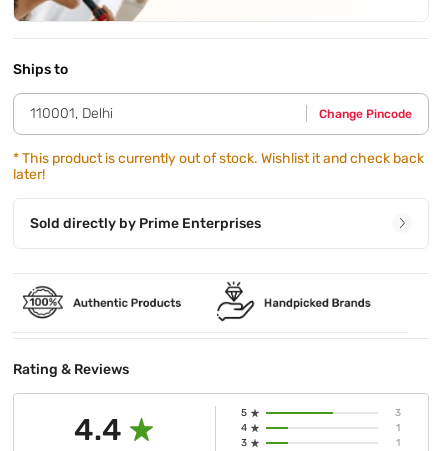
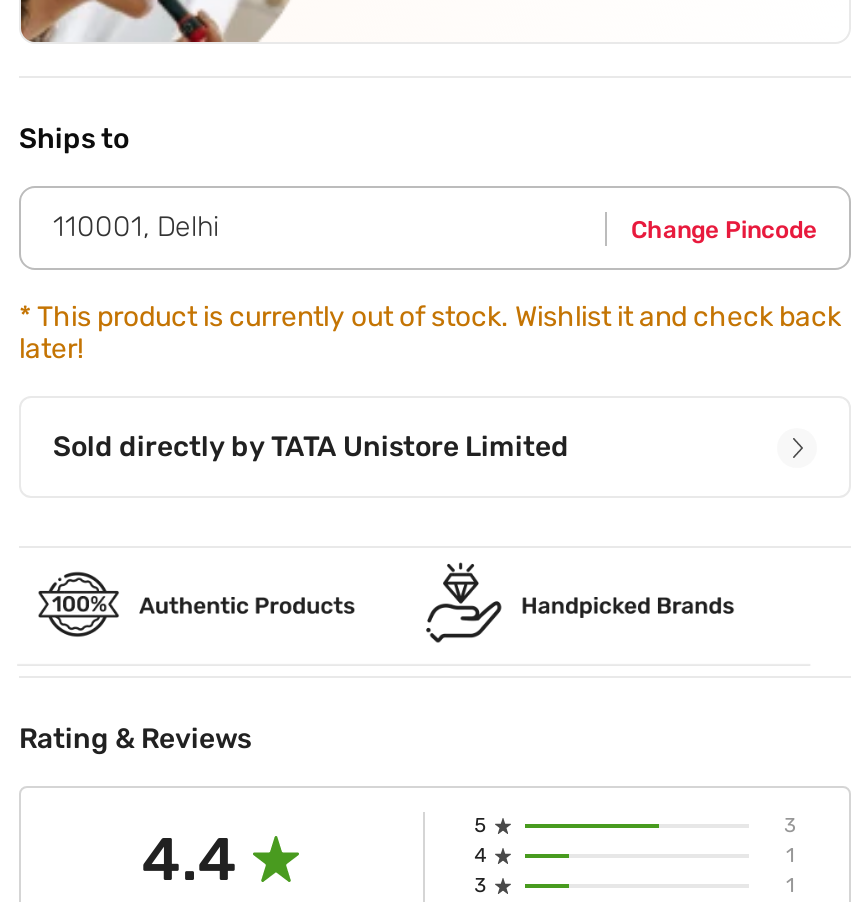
[30,215,261,232] Sold directly by Prime Enterprises -> [53,430,569,464] Sold directly by TATA Unistore Limited

